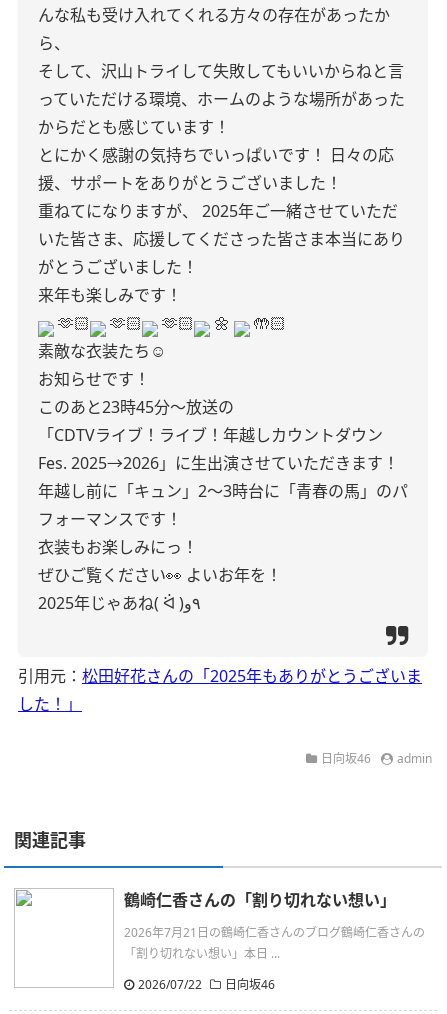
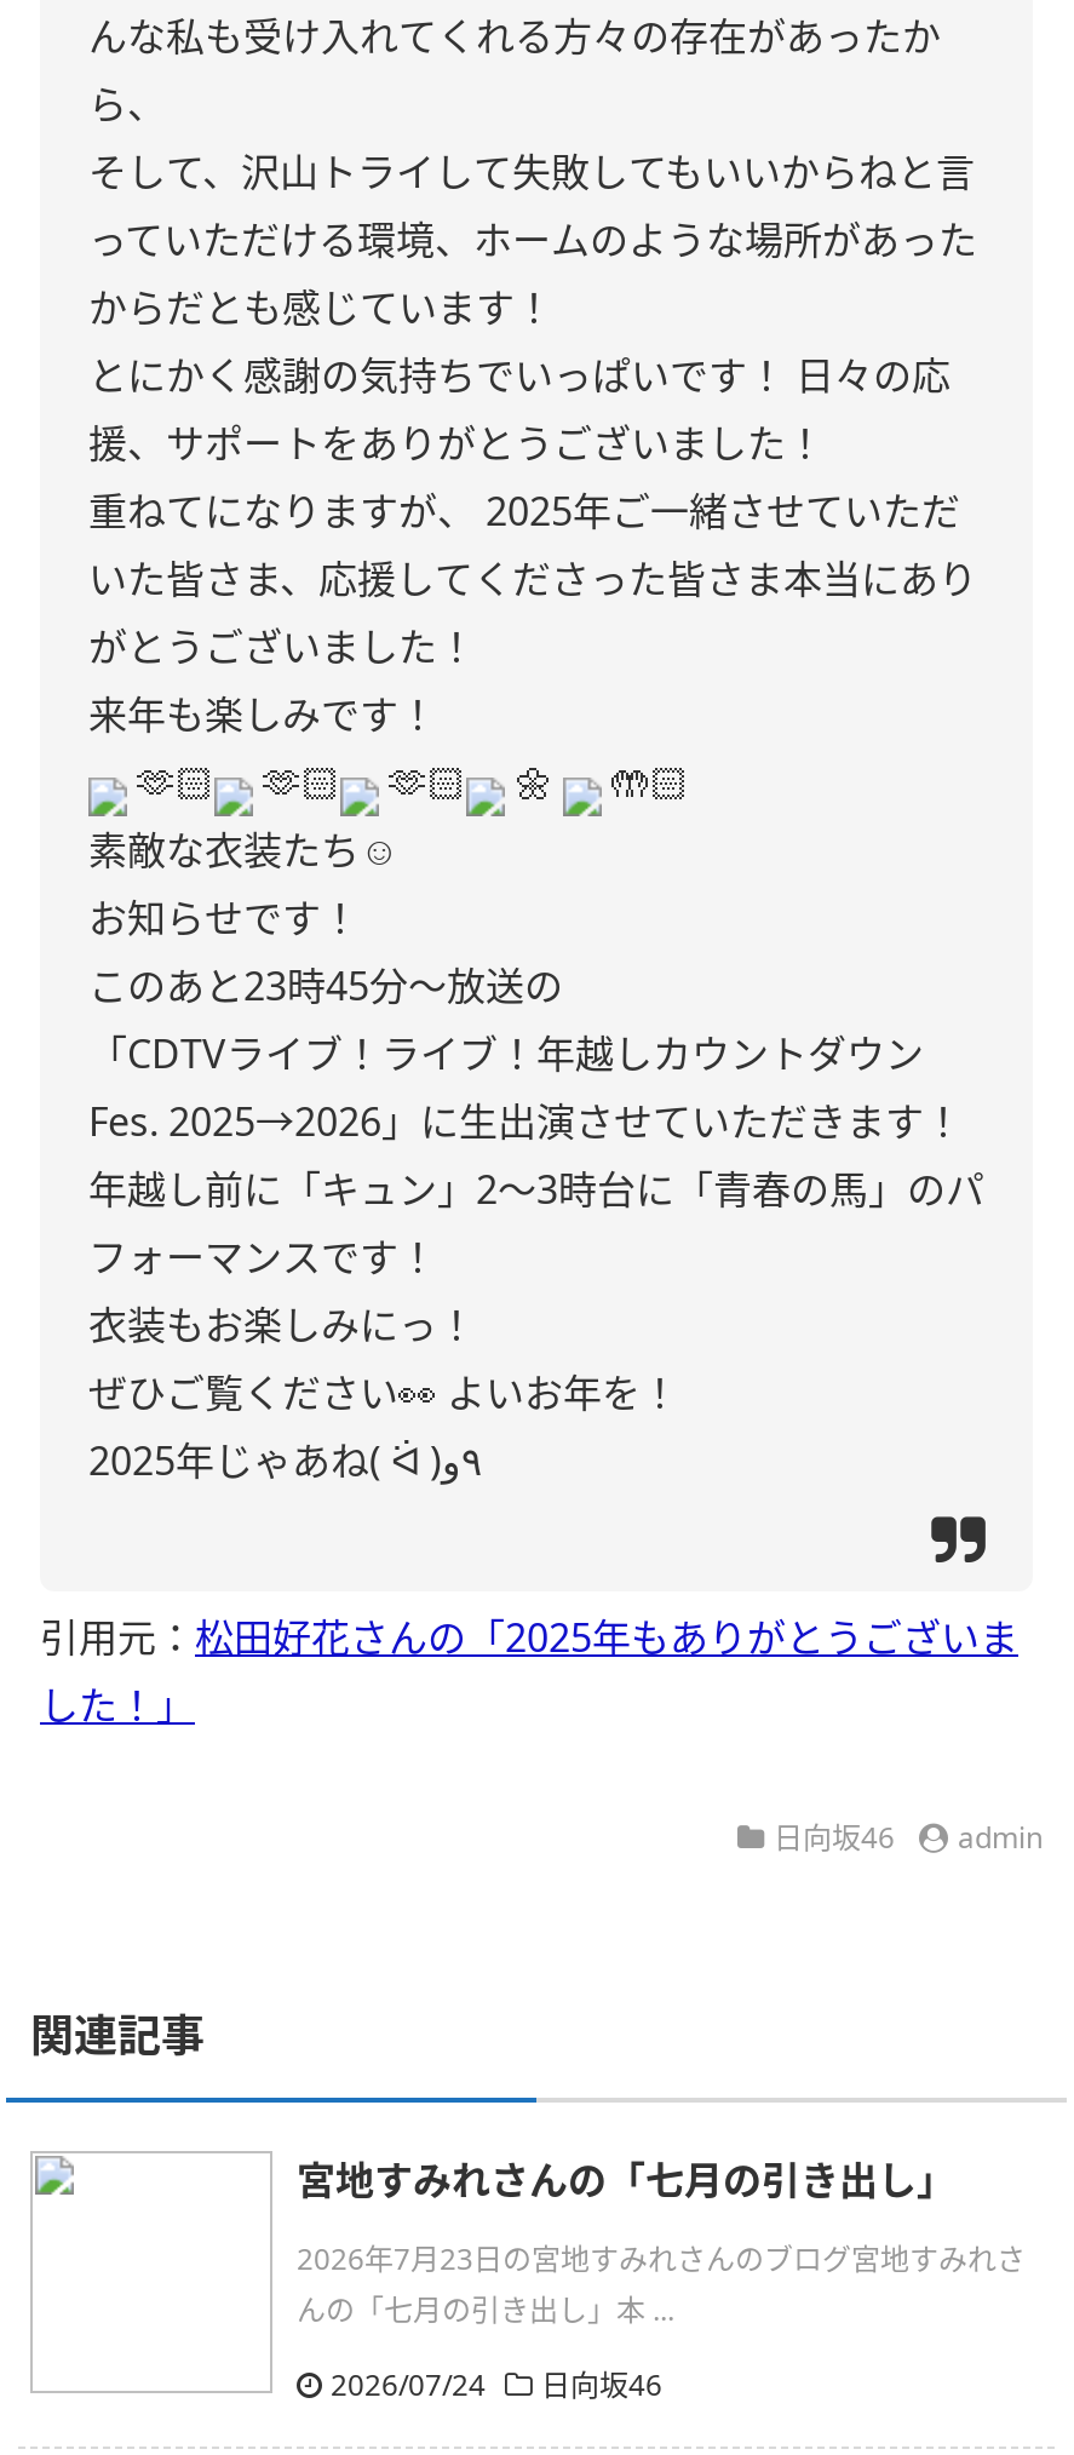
[124,889,396,911] 鶴崎仁香さんの「割り切れない想い」 -> [297,2153,955,2207] 宮地すみれさんの「七月の引き出し」
[124,924,425,962] 2026年7月21日の鶴崎仁香さんのブログ鶴崎仁香さんの | 「割り切れない想い」本日 ... -> [297,2238,1026,2330] 2026年7月23日の宮地すみれさんのブログ宮地すみれさ | んの「七月の引き出し」本 ...
[138,976,275,993] 2026/07/22 日向坂46 -> [331,2364,662,2405] 2026/07/24 日向坂46

